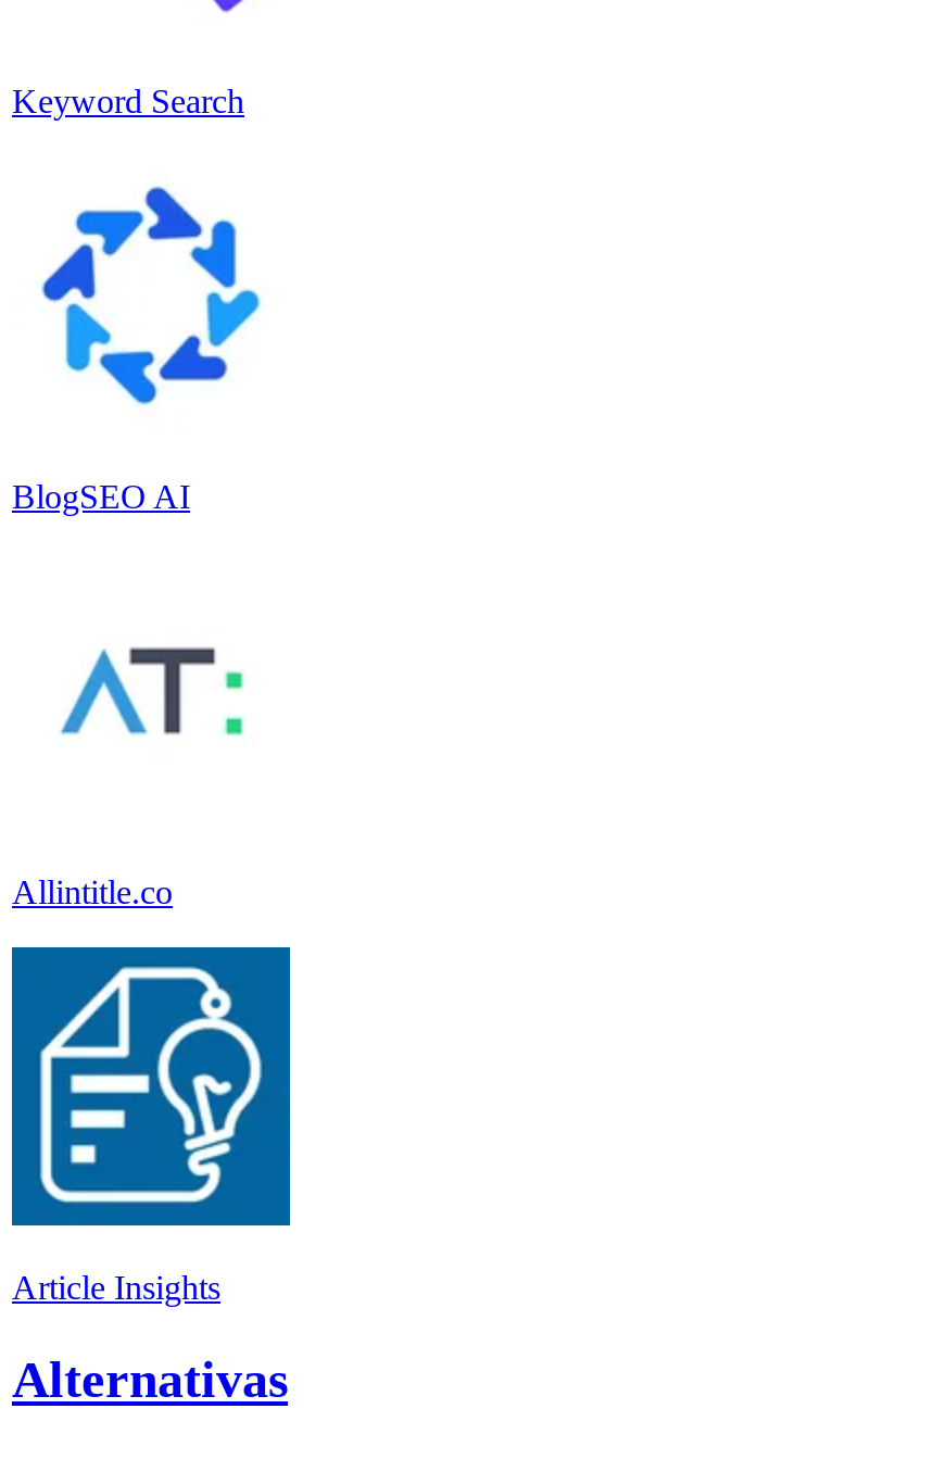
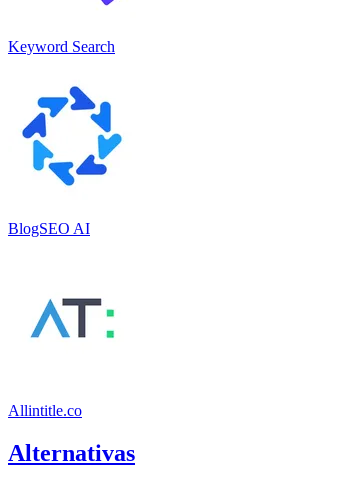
[10,945,292,1305] [image] | Article Insights -> none

